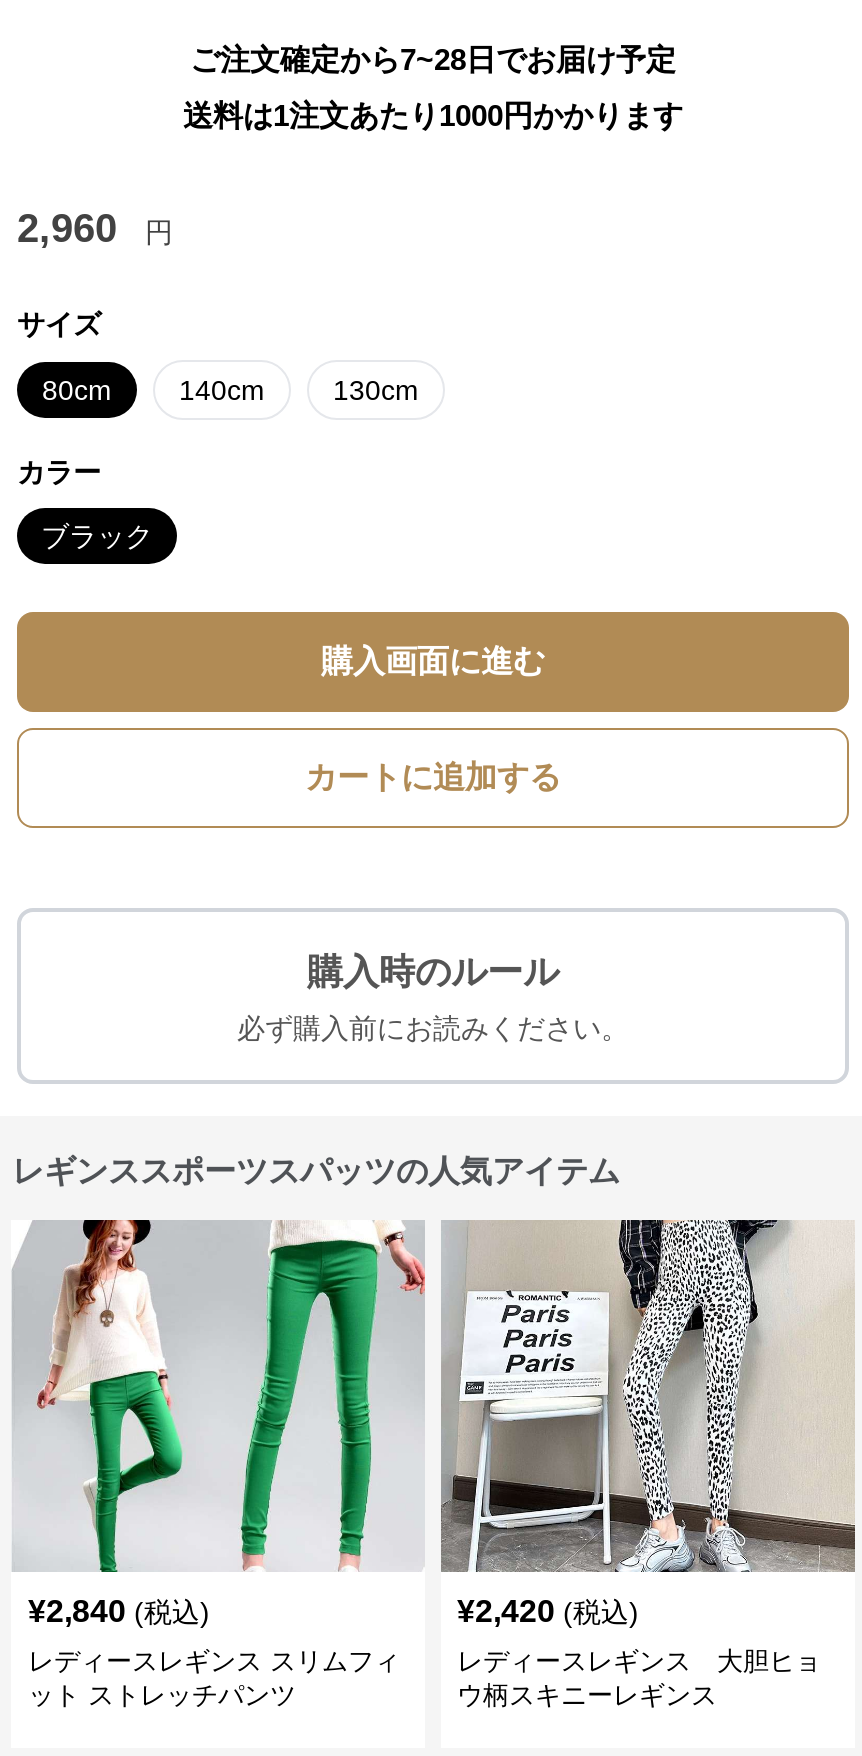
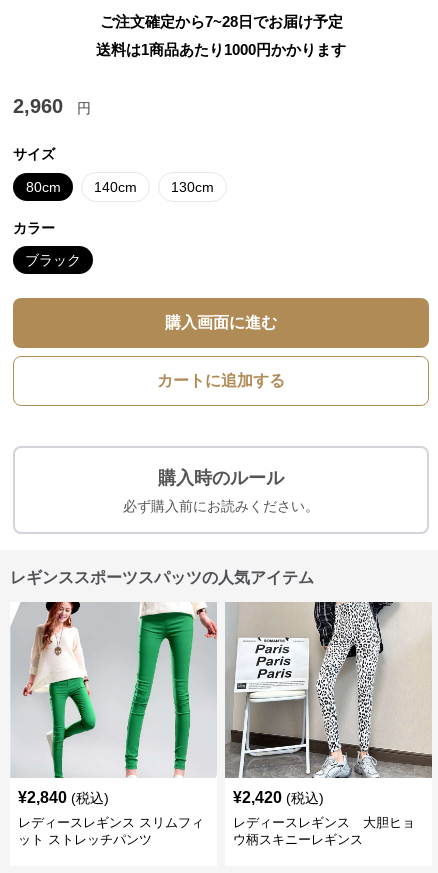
[183,98,683,132] 送料は1注文あたり1000円かかります -> [96,41,346,58] 送料は1商品あたり1000円かかります

